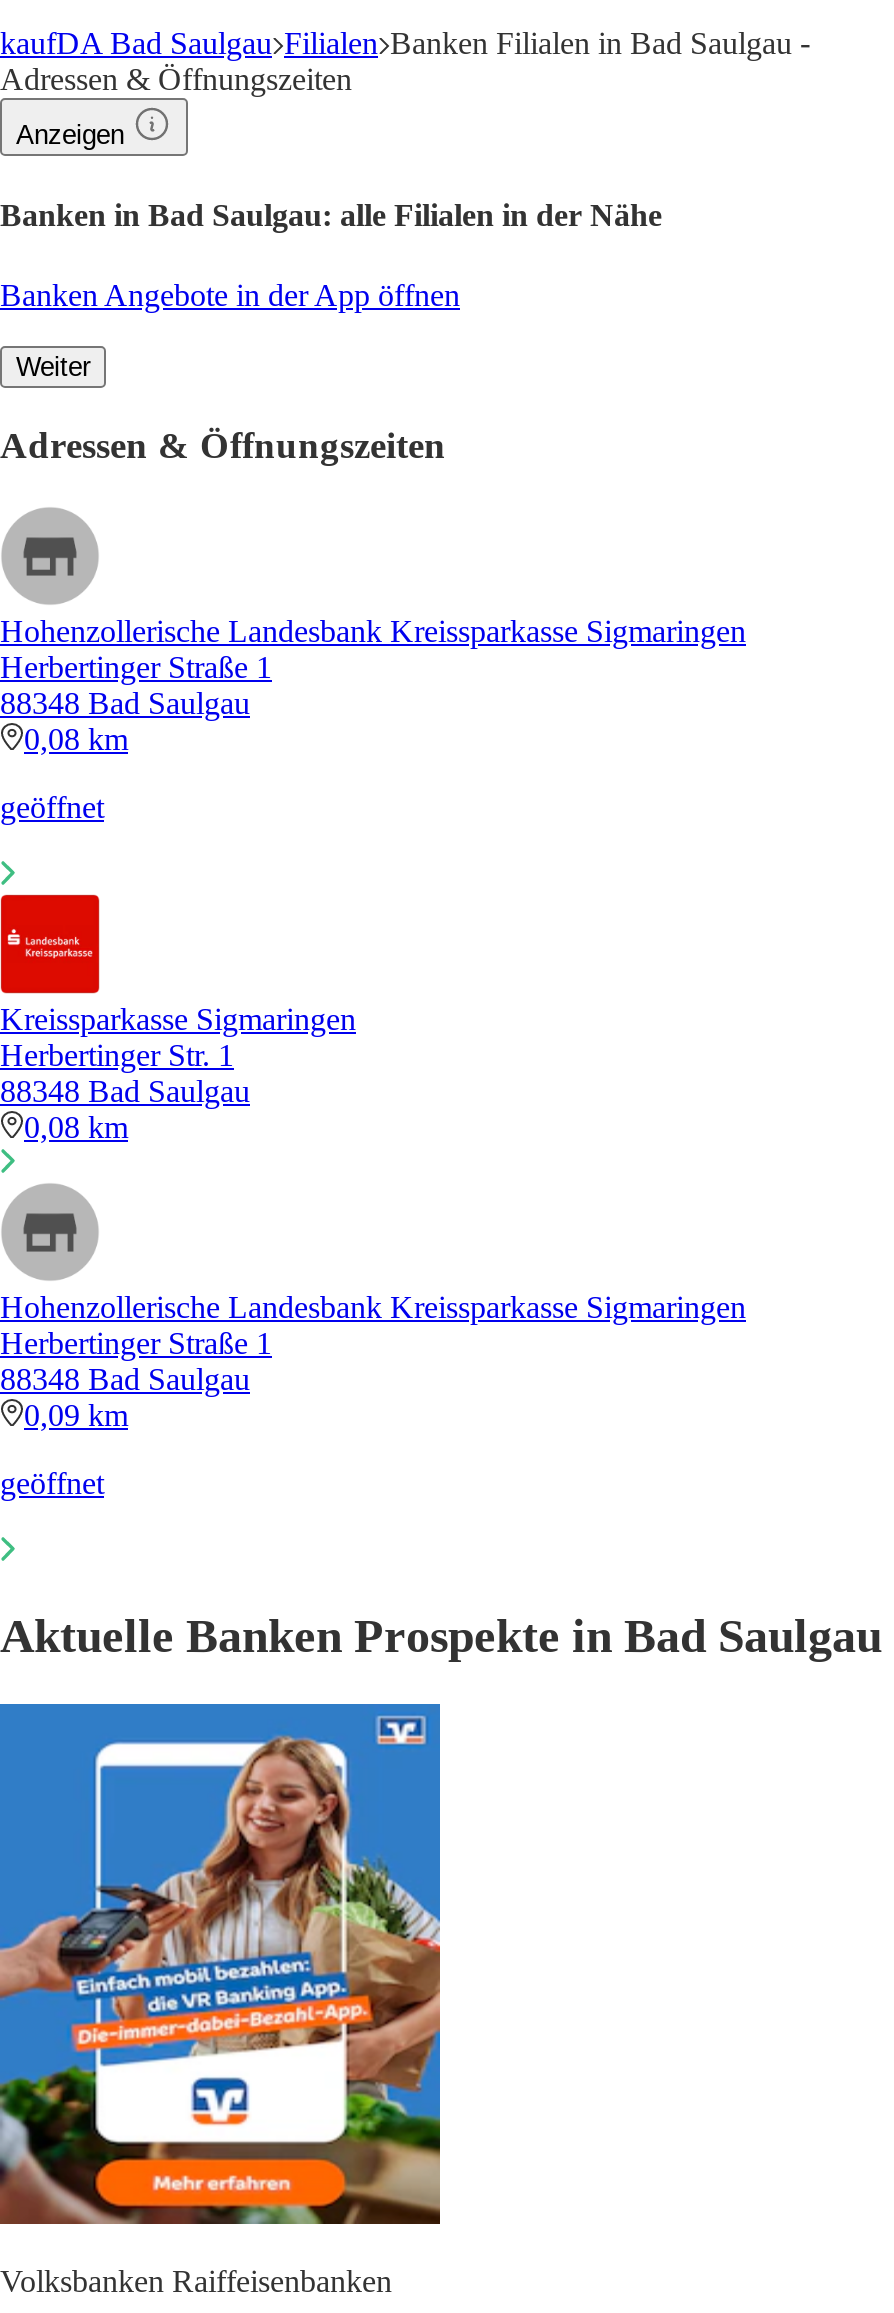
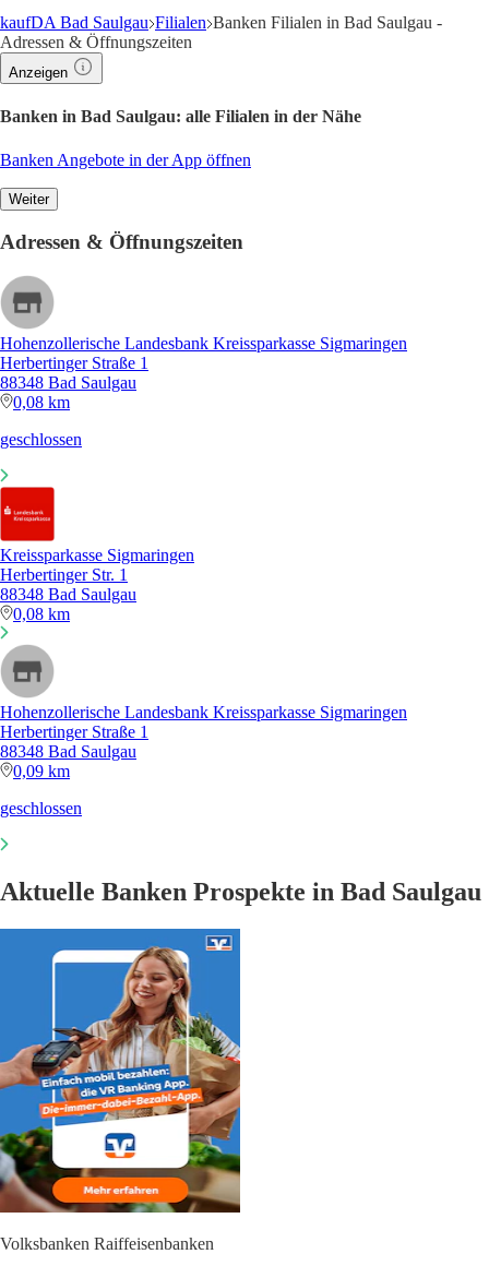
[0,790,104,824] geöffnet -> [0,430,82,449] geschlossen
[0,1466,104,1500] geöffnet -> [0,799,82,817] geschlossen

